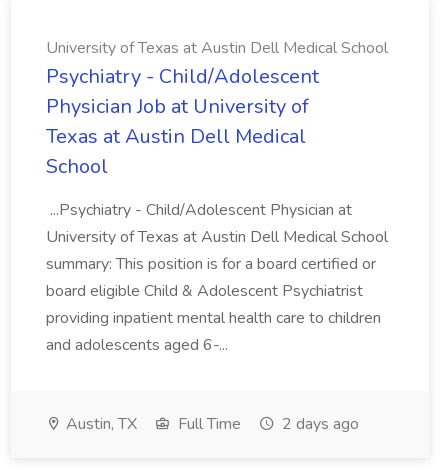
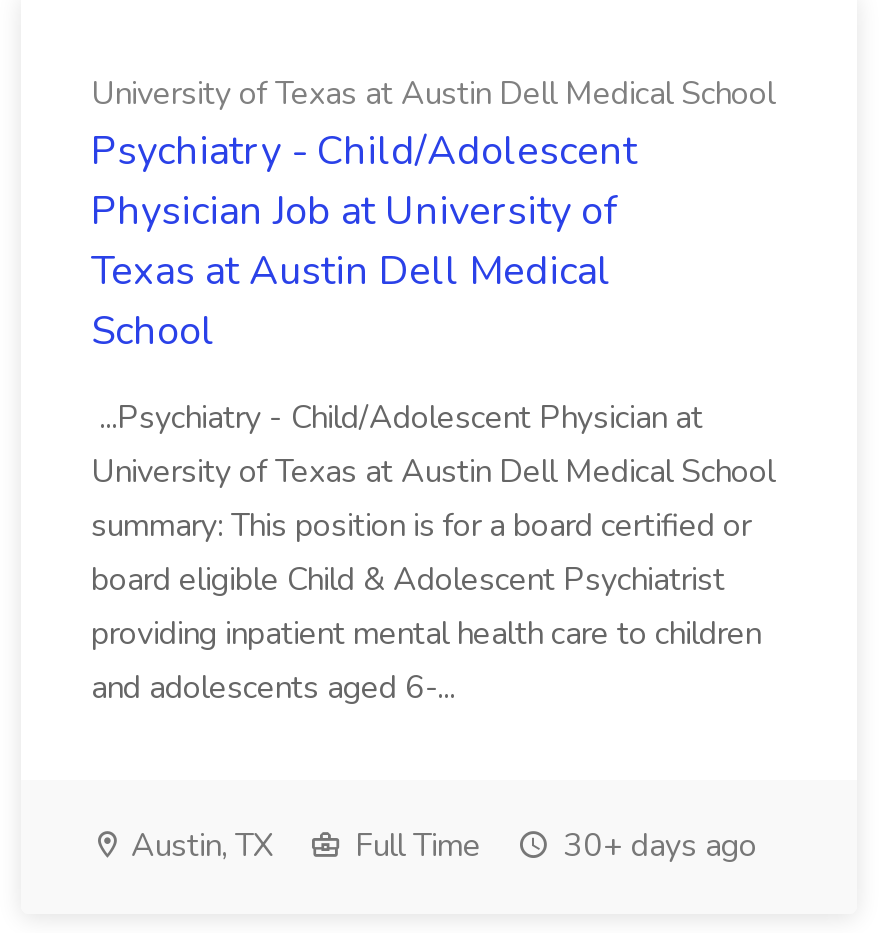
[62,413,359,435] Austin, TX Full Time 2 days ago -> [123,824,757,868] Austin, TX Full Time 30+ days ago

